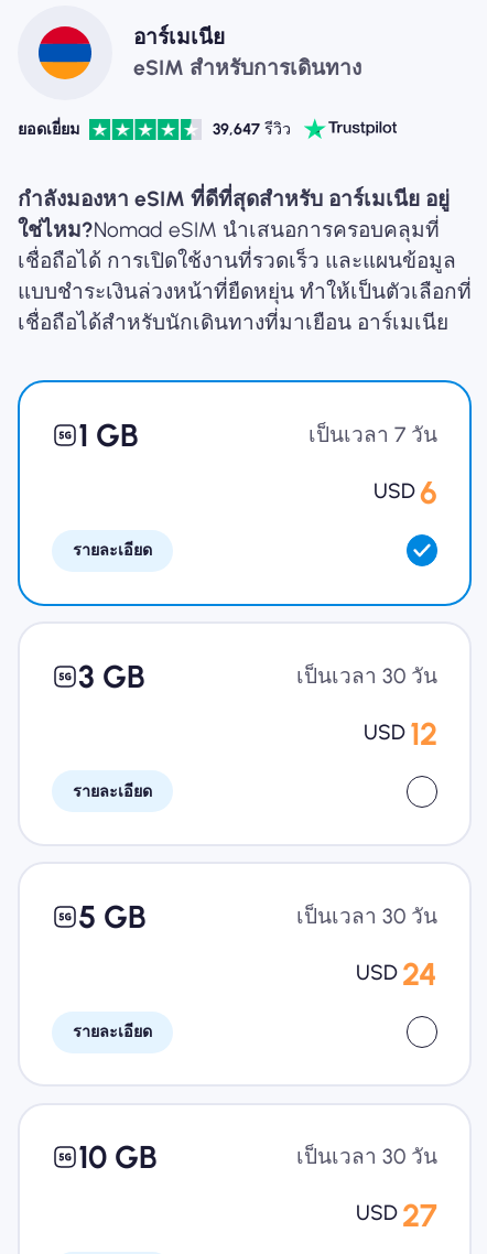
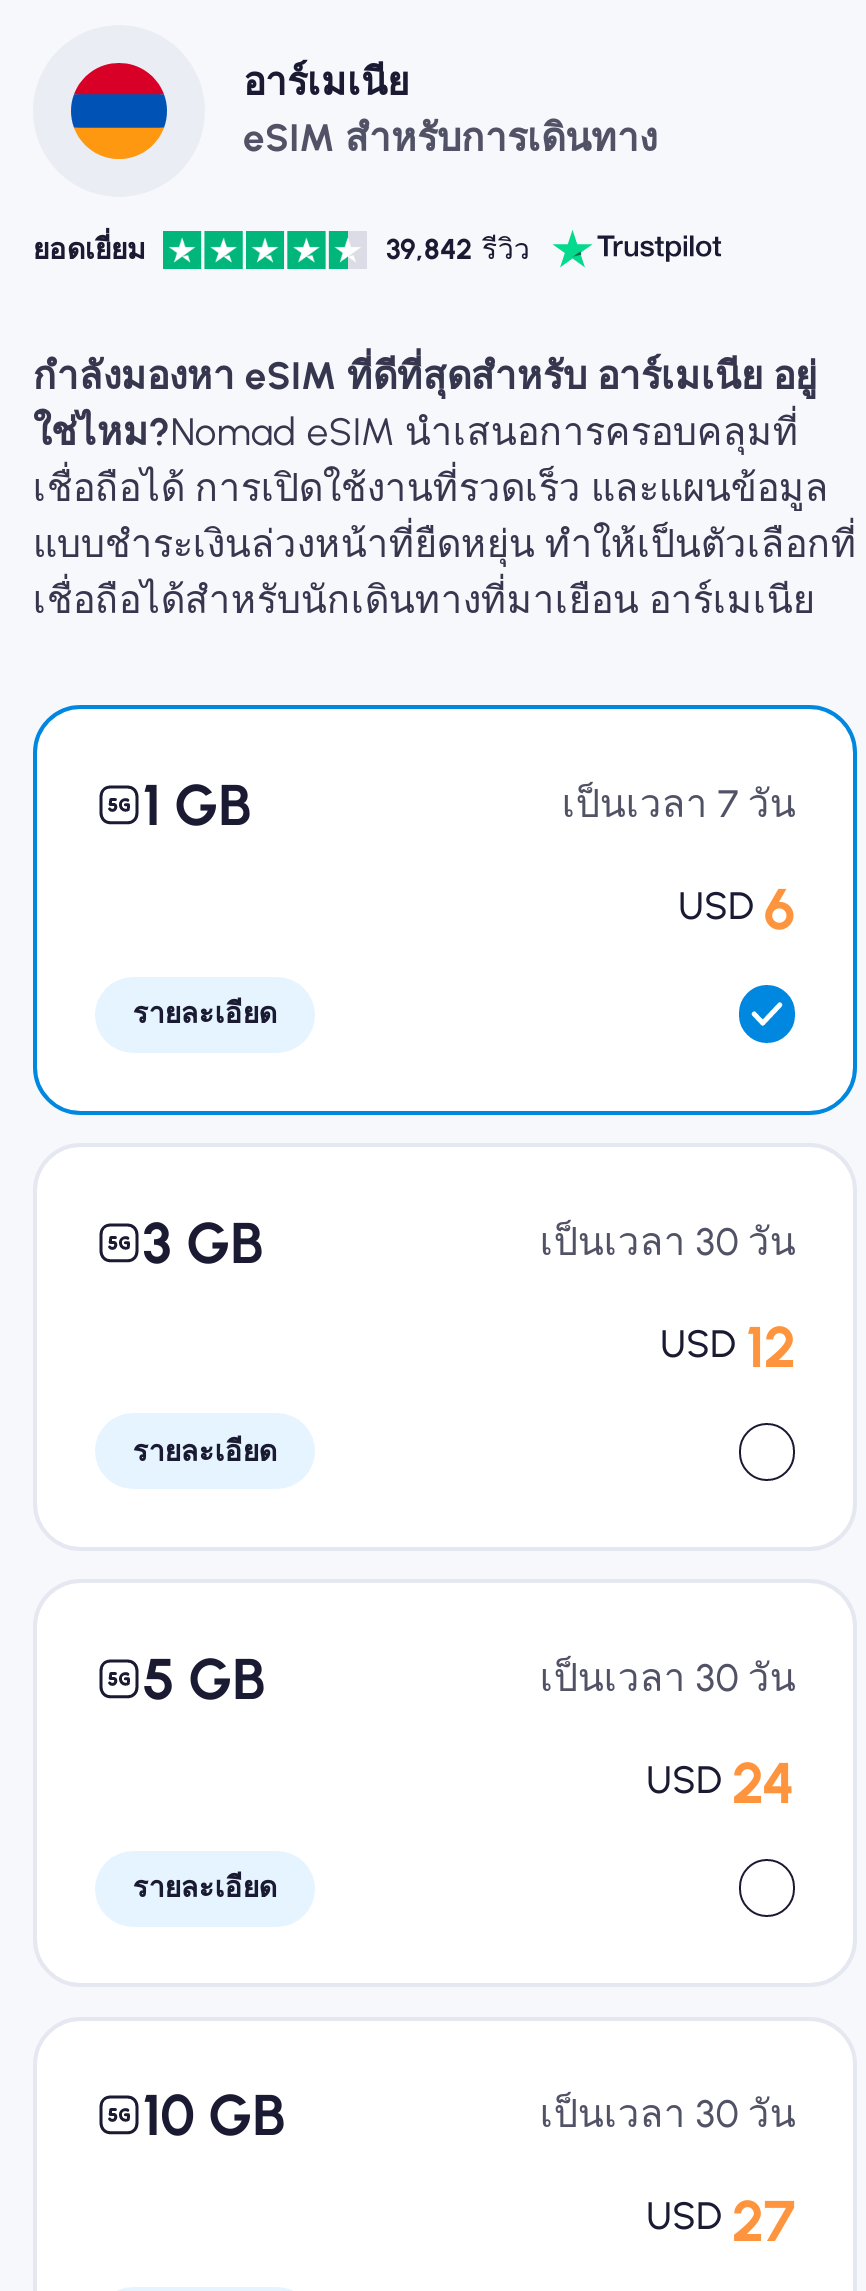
[212,118,291,138] 39,647 รีวิว -> [386,230,530,266] 39,842 รีวิว

